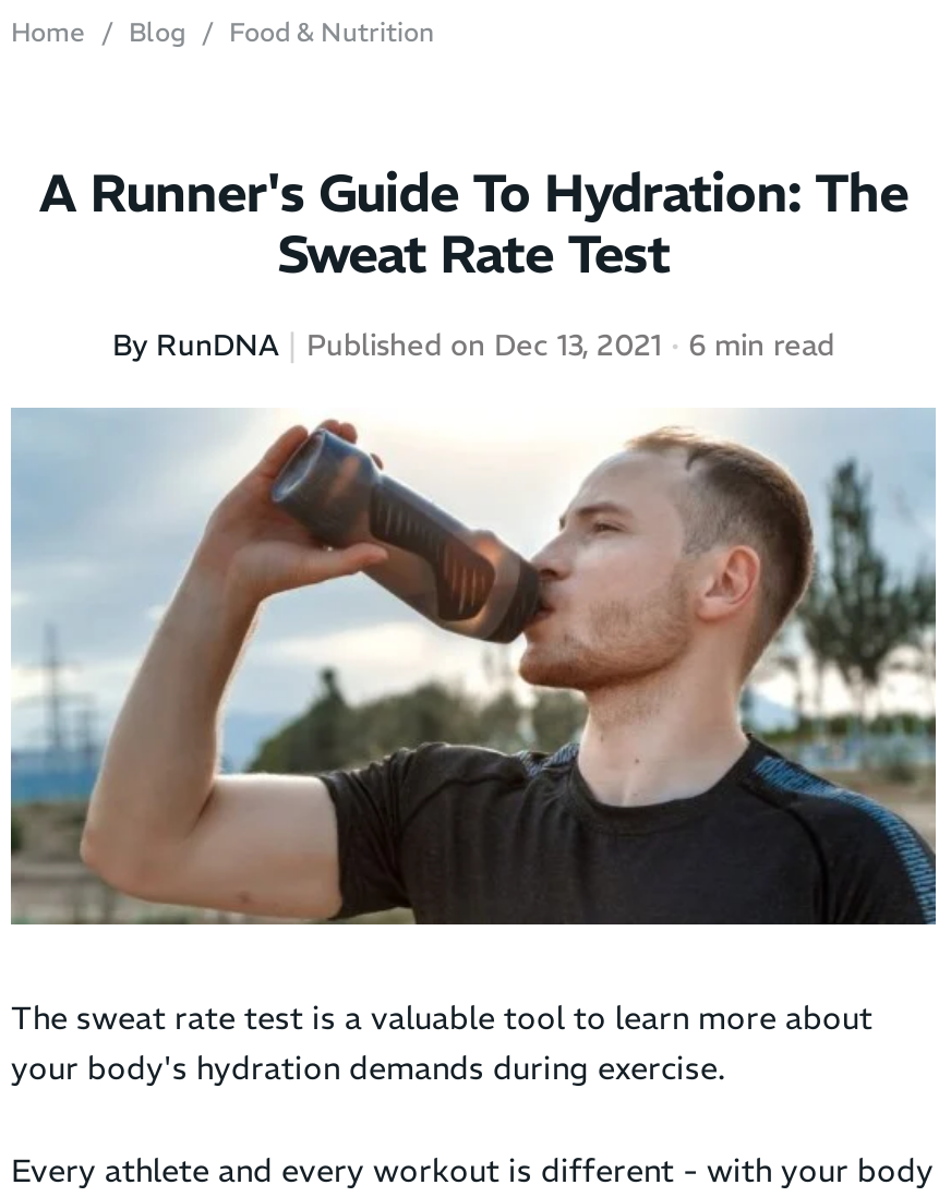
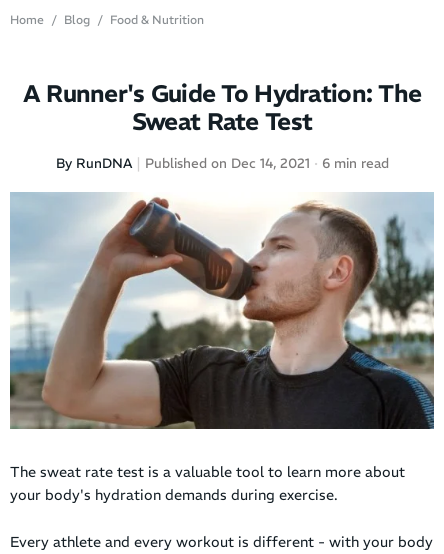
[306,327,662,364] Published on Dec 13, 2021 -> [144,155,309,172] Published on Dec 14, 2021

